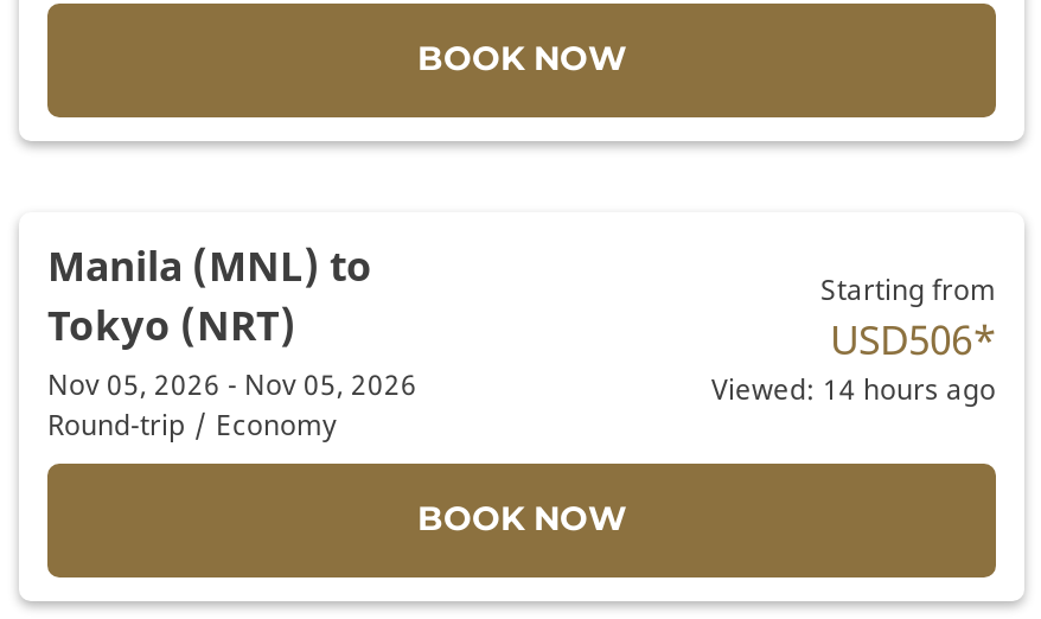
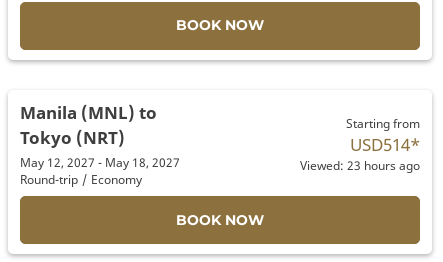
[711,313,996,408] USD506* | Viewed: 14 hours ago -> [300,133,420,173] USD514* | Viewed: 23 hours ago
[47,364,417,402] Nov 05, 2026 - Nov 05, 2026 -> [20,154,180,170] May 12, 2027 - May 18, 2027

